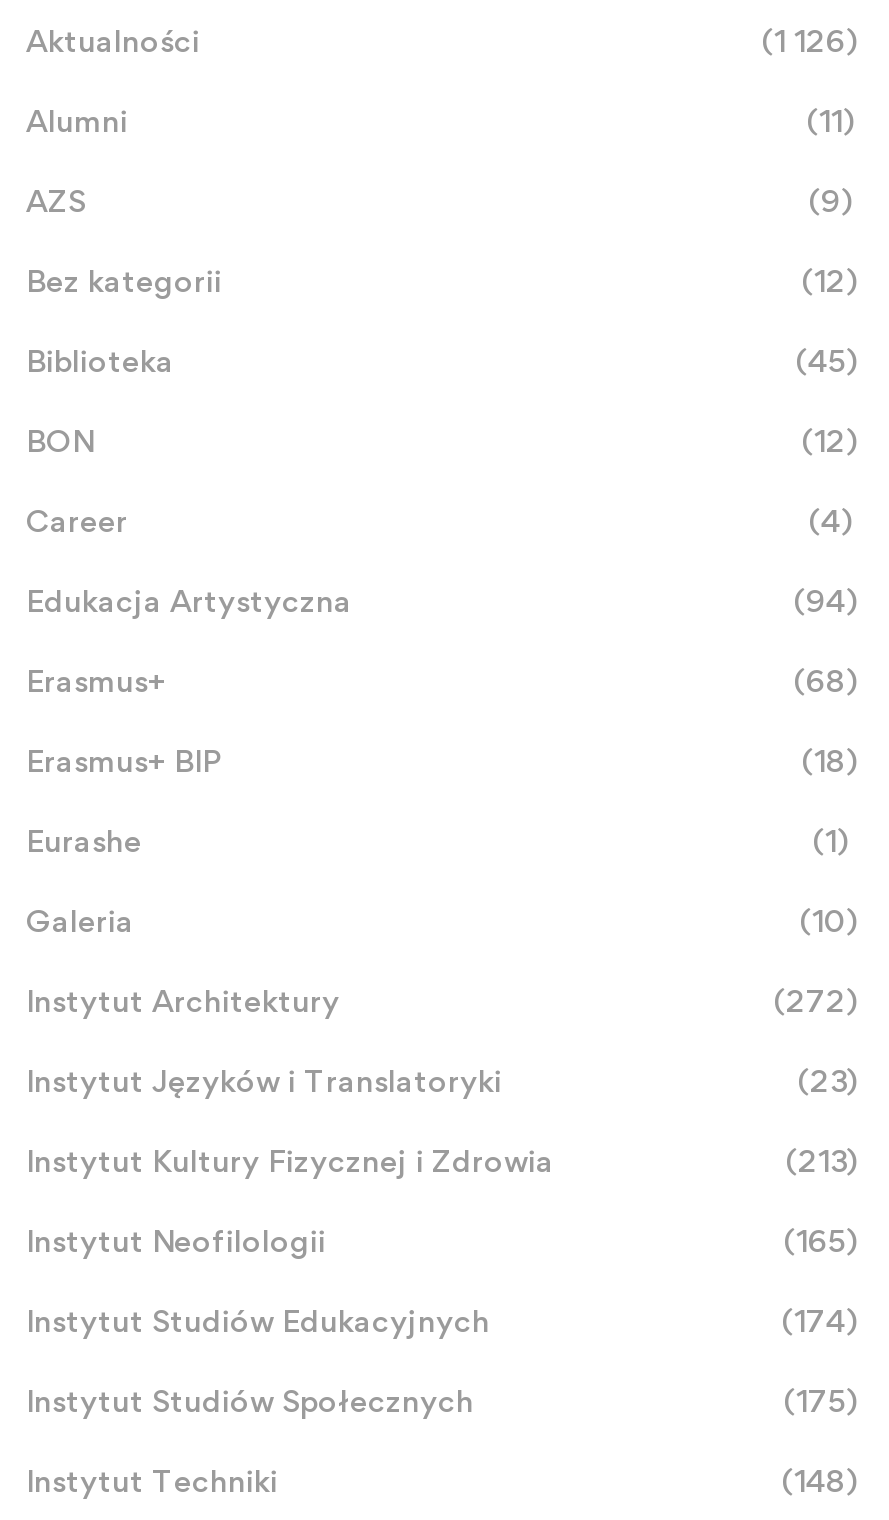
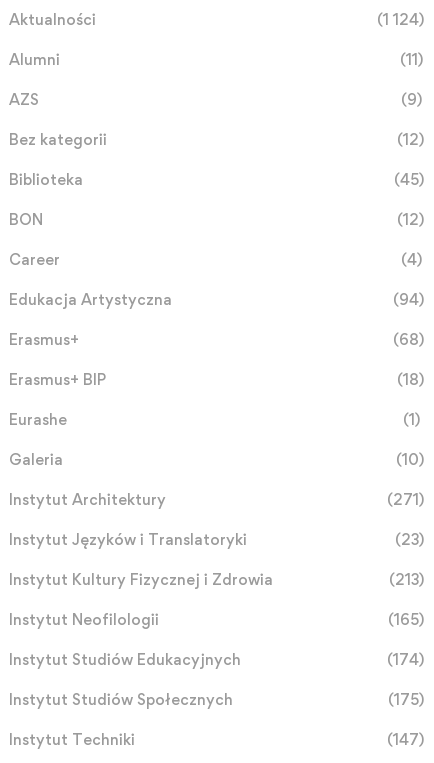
[762,22,856,60] (1 126) -> [377,10,424,29] (1 124)
[774,982,856,1020] (272) -> [387,490,424,509] (271)
[782,1462,856,1500] (148) -> [387,730,424,749] (147)

